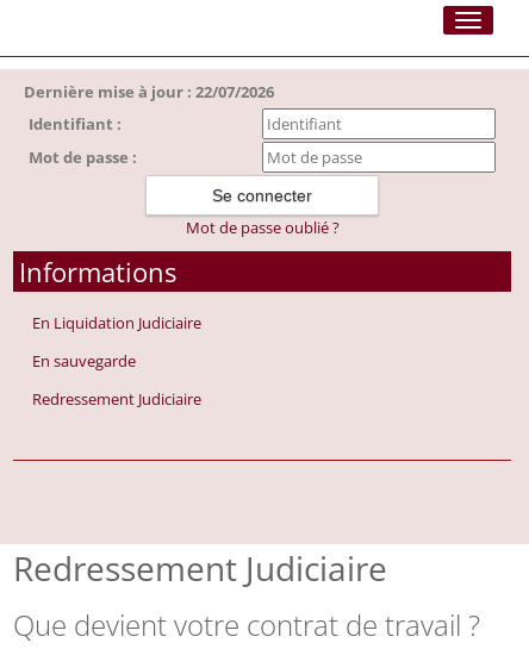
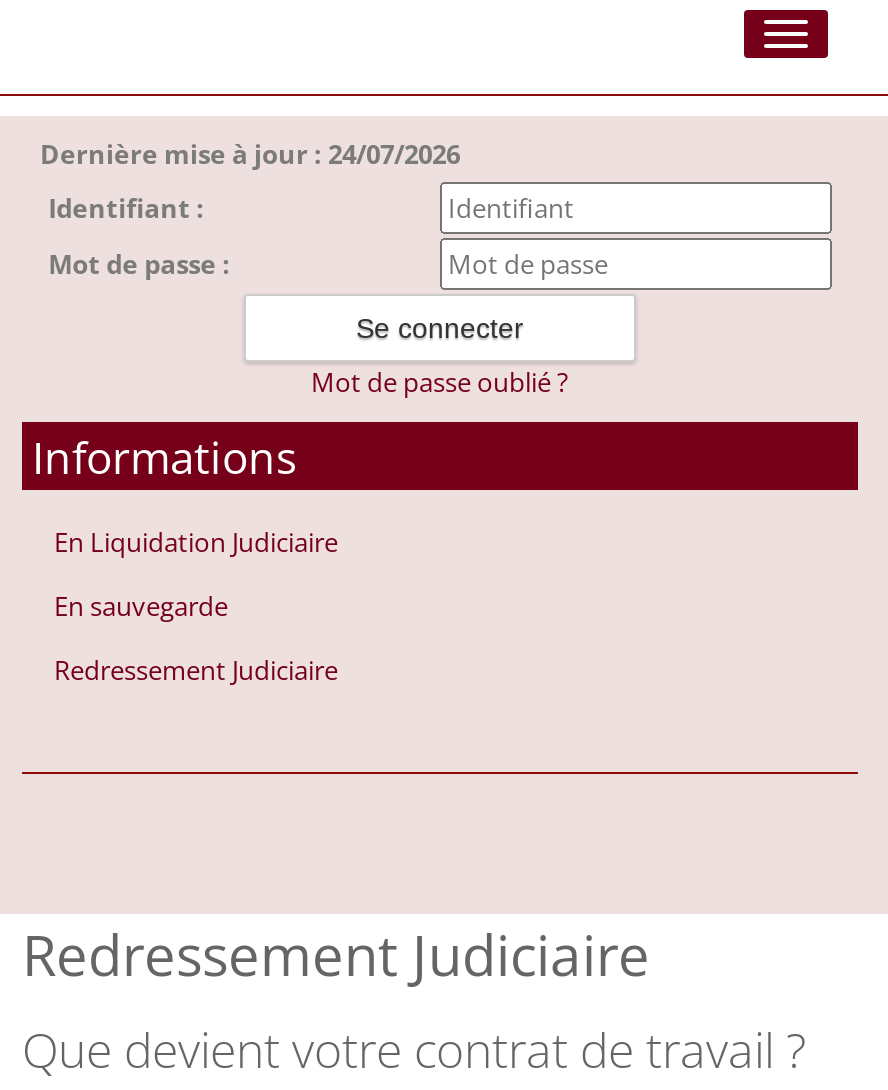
[24,81,274,102] Dernière mise à jour : 22/07/2026 -> [40,136,460,172] Dernière mise à jour : 24/07/2026

